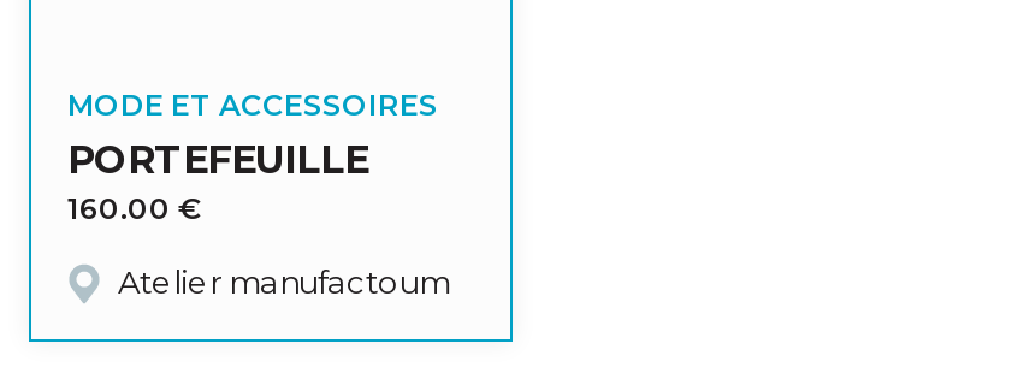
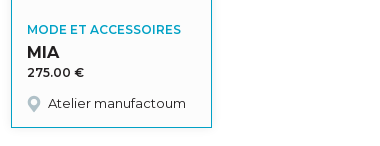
[67,137,368,226] PORTEFEUILLE | 160.00 € -> [27,43,84,80] MIA | 275.00 €

